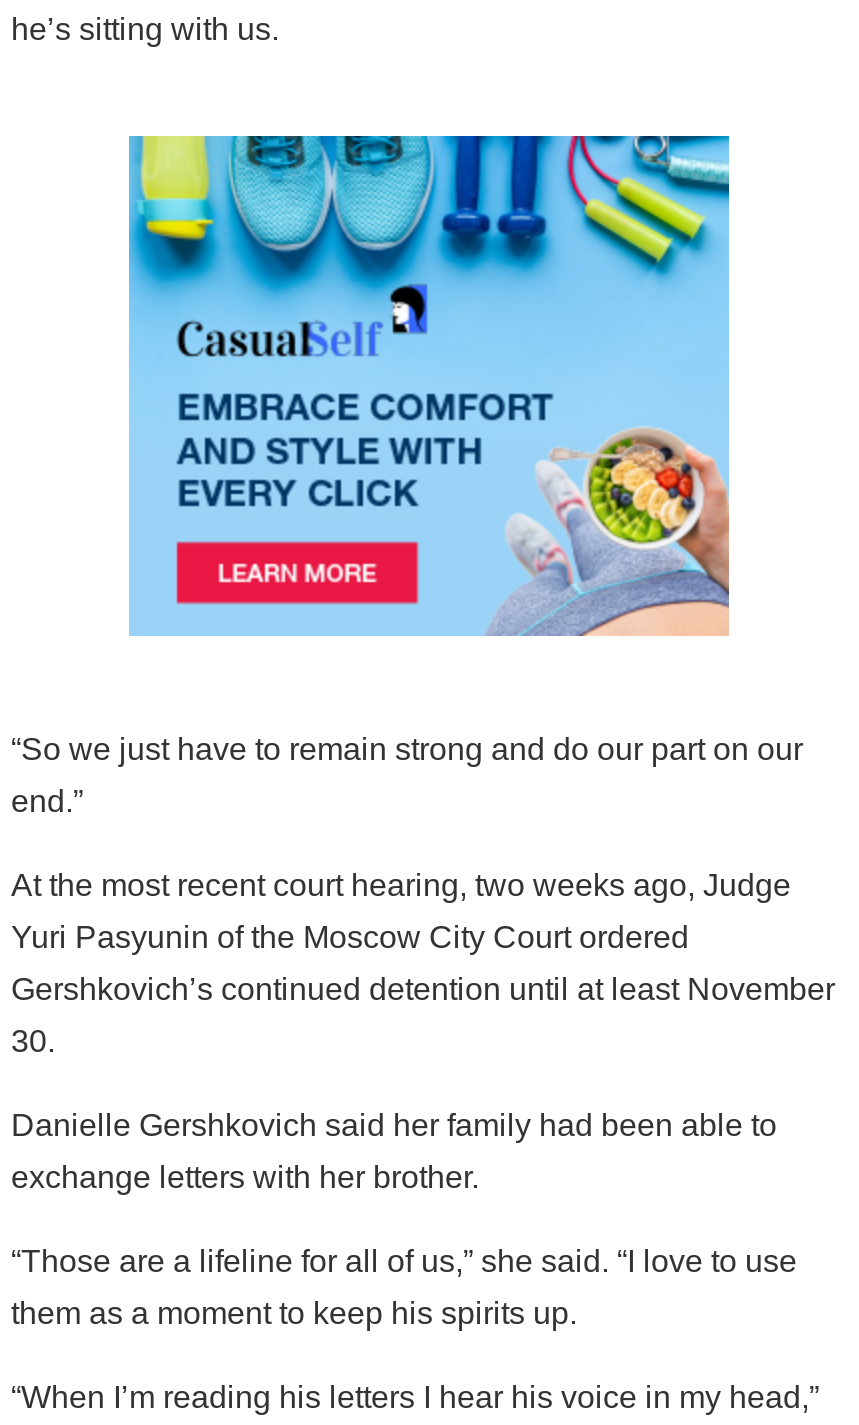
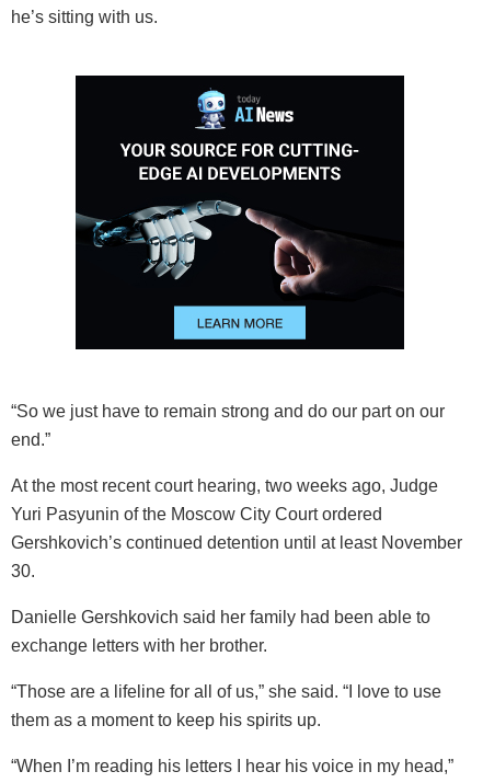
[127,134,731,636] [image] -> [74,74,405,350] [image]

